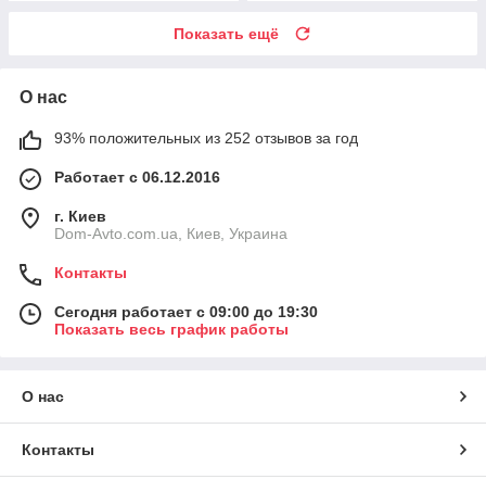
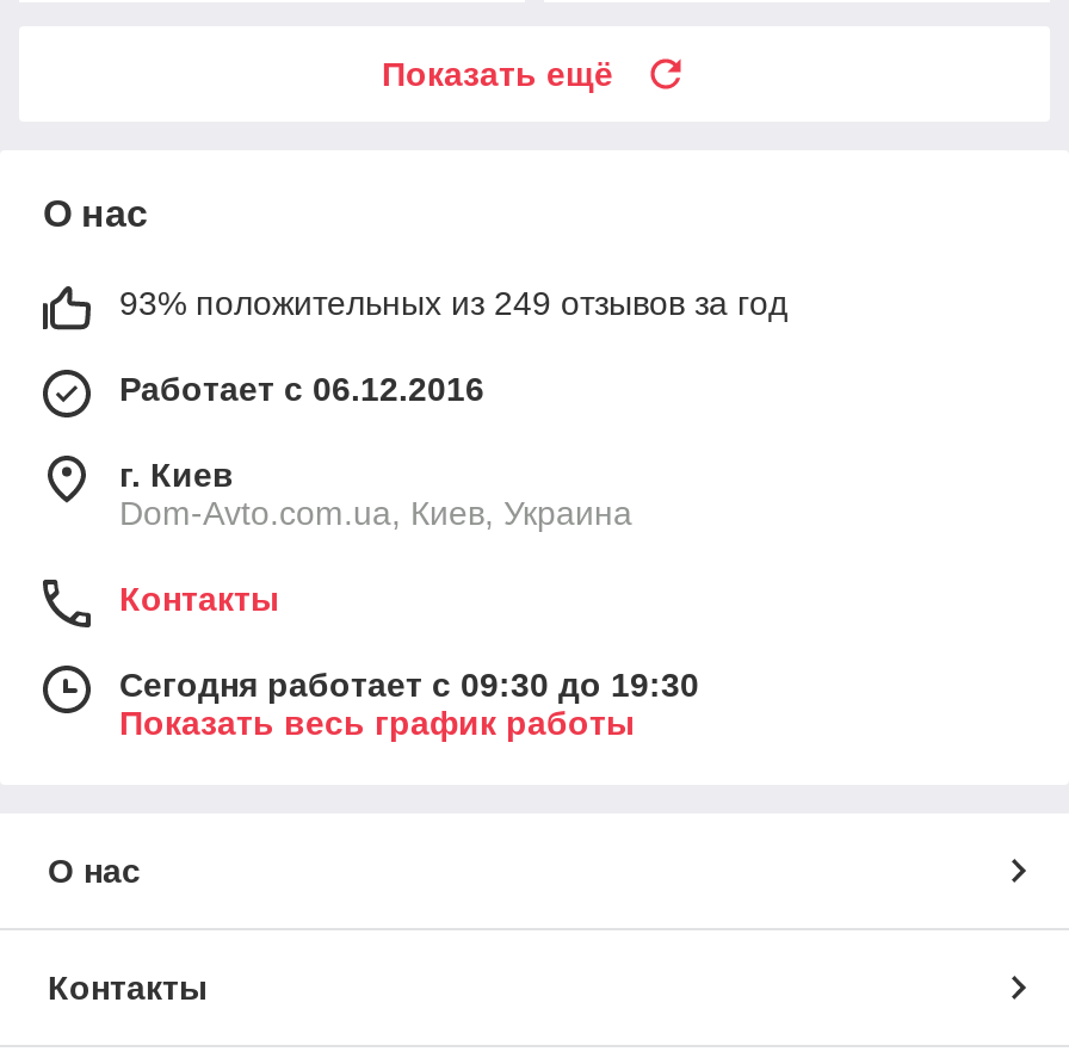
[54,129,358,146] 93% положительных из 252 отзывов за год -> [119,283,787,322] 93% положительных из 249 отзывов за год
[54,303,318,320] Сегодня работает с 09:00 до 19:30 -> [119,665,699,703] Сегодня работает с 09:30 до 19:30

